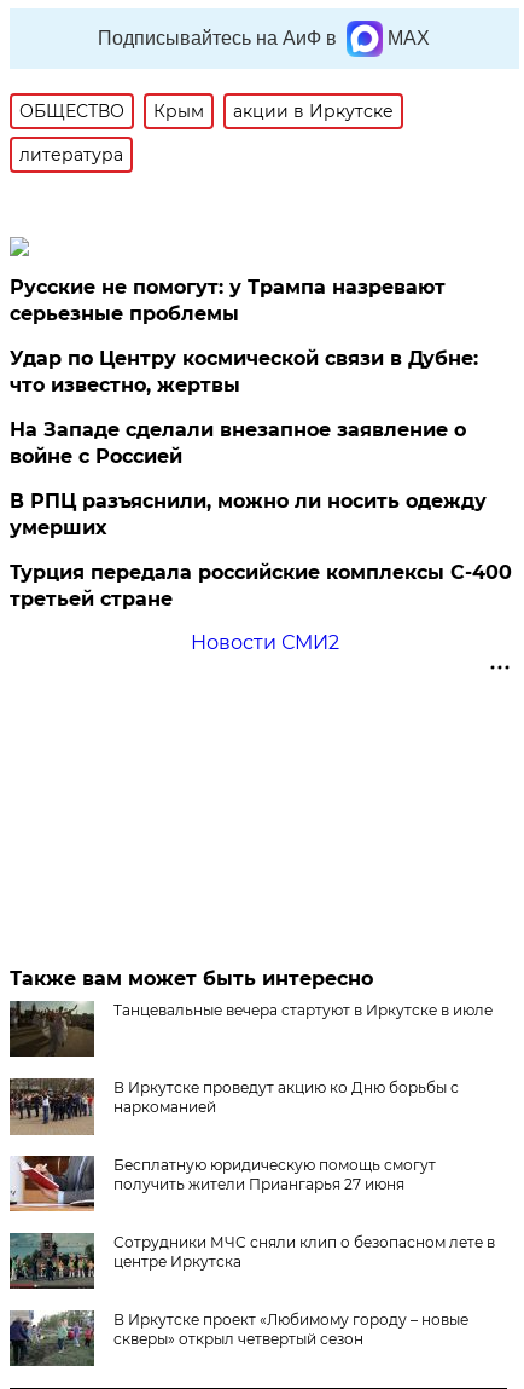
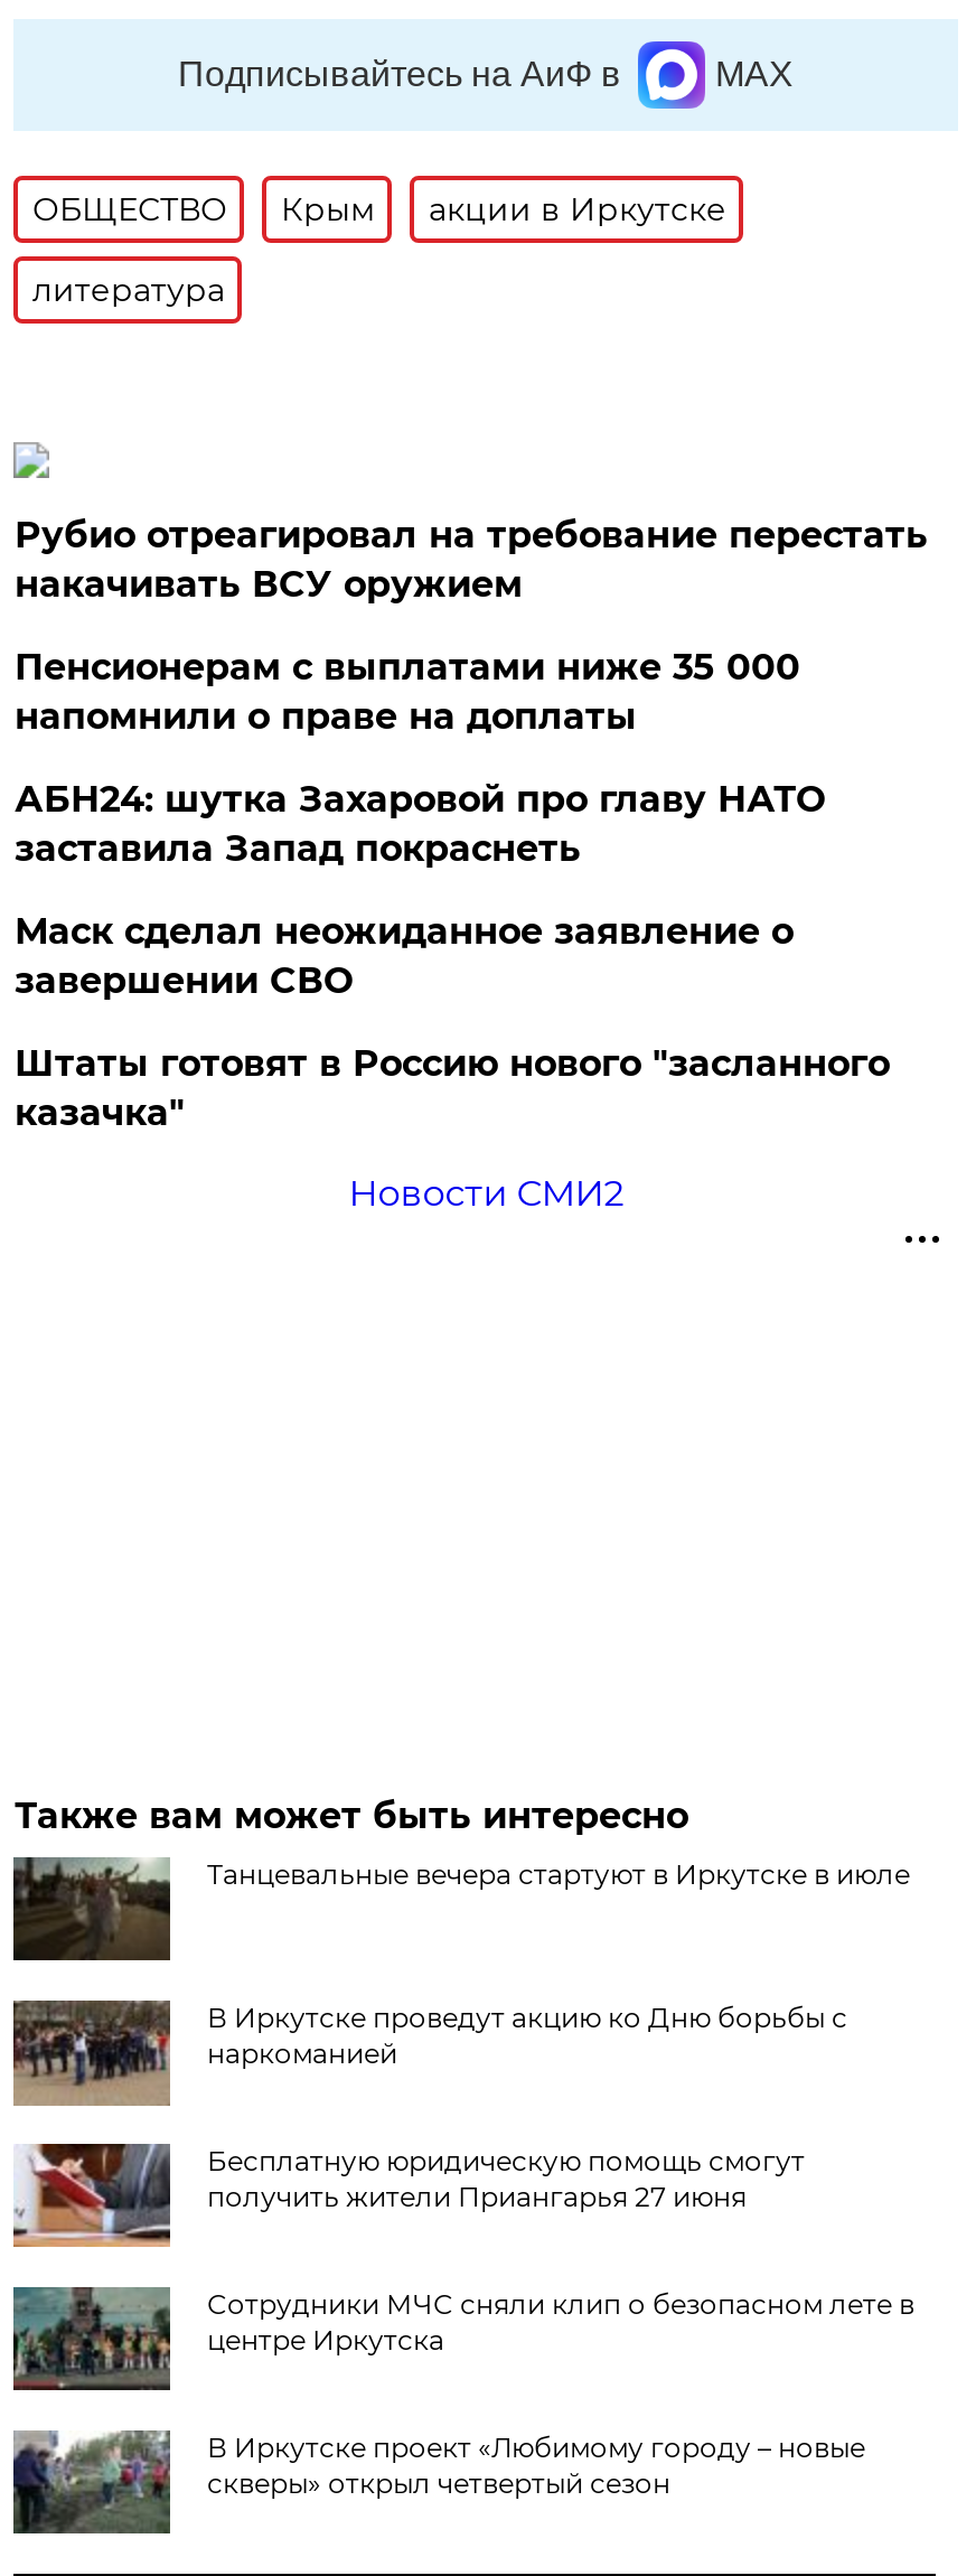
[10,276,446,325] Русские не помогут: у Трампа назревают | серьезные проблемы -> [14,514,928,605] Рубио отреагировал на требование перестать | накачивать ВСУ оружием
[10,347,479,396] Удар по Центру космической связи в Дубне: | что известно, жертвы -> [14,646,800,738] Пенсионерам с выплатами ниже 35 000 | напомнили о праве на доплаты
[10,418,467,468] На Западе сделали внезапное заявление о | войне с Россией -> [14,778,825,870] АБН24: шутка Захаровой про главу НАТО | заставила Запад покраснеть
[10,489,487,539] В РПЦ разъяснили, можно ли носить одежду | умерших -> [14,910,793,1002] Маск сделал неожиданное заявление о | завершении СВО
[10,561,512,610] Турция передала российские комплексы С-400 | третьей стране -> [14,1042,890,1134] Штаты готовят в Россию нового "засланного | казачка"

